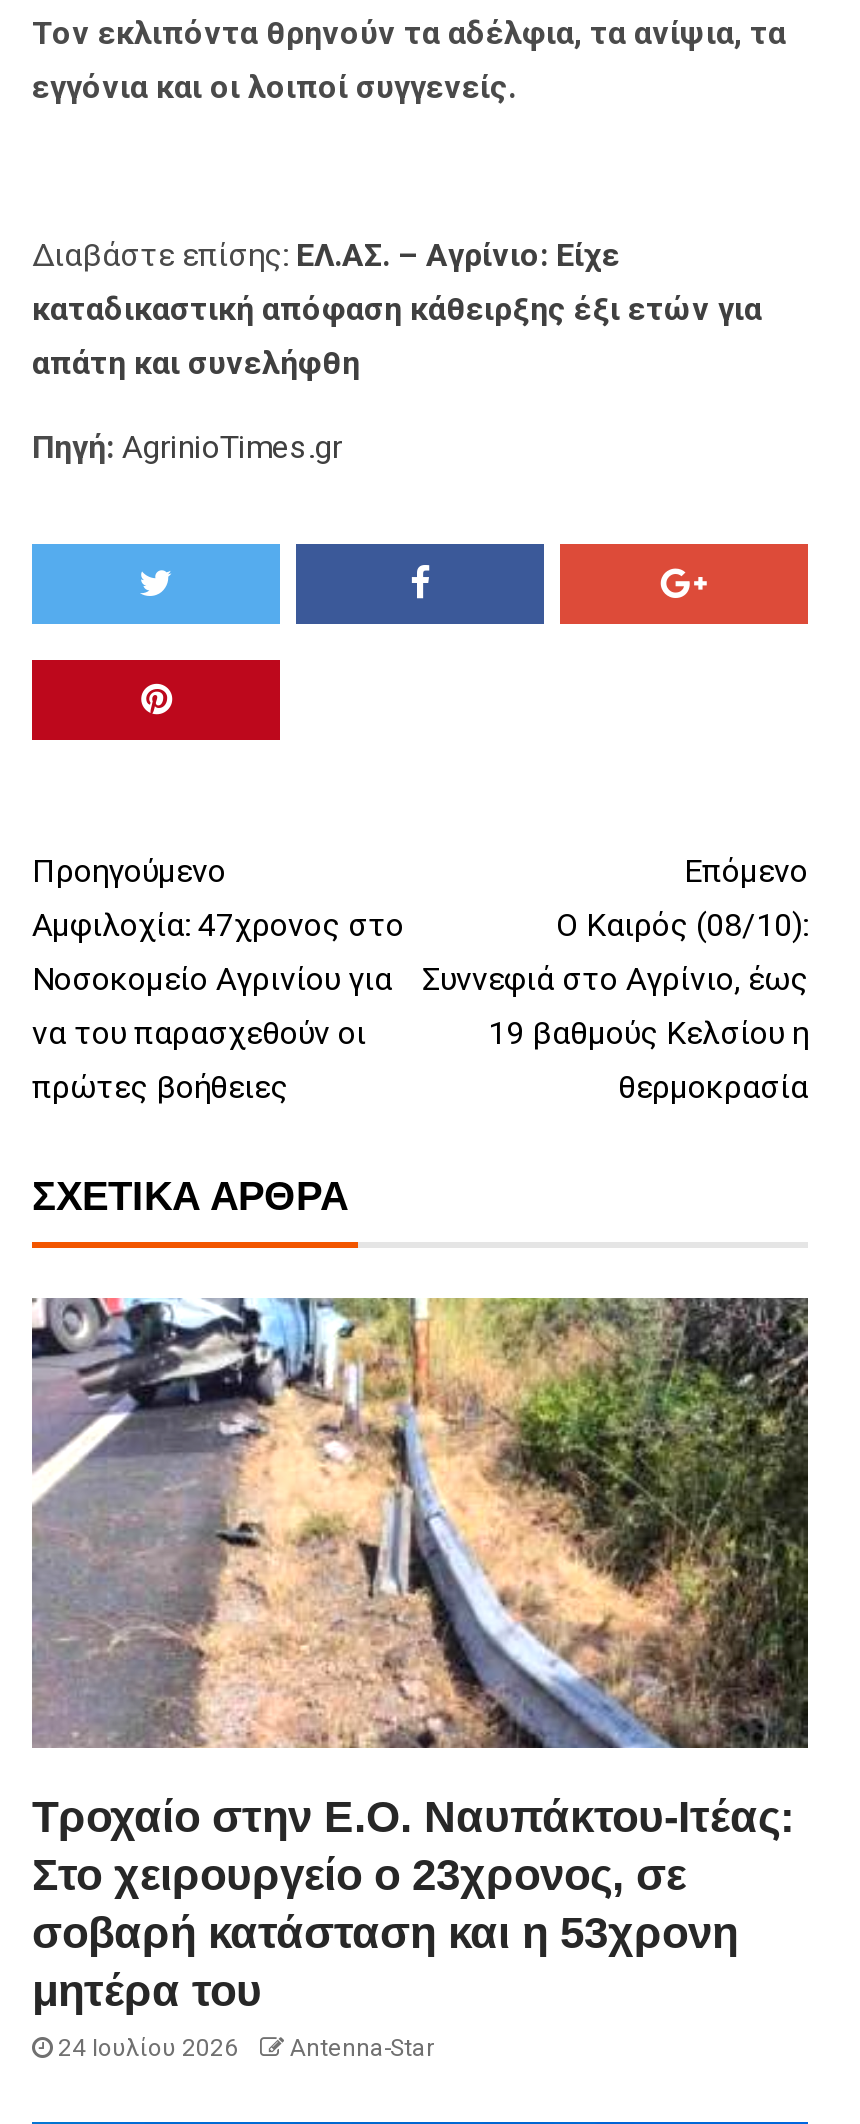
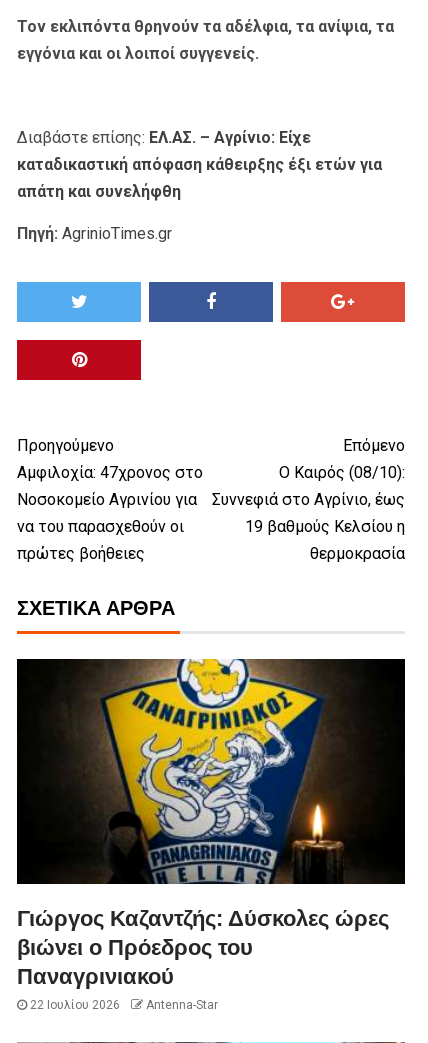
[30,1296,810,2063] [image] | Τροχαίο στην Ε.Ο. Ναυπάκτου-Ιτέας: | Στο χειρουργείο ο 23χρονος, σε | σοβαρή κατάσταση και η 53χρονη | μητέρα του | 24 Ιουλίου 2026 -> [17,658,405,1012] [image] | Γιώργος Καζαντζής: Δύσκολες ώρες | βιώνει ο Πρόεδρος του | Παναγρινιακού | 22 Ιουλίου 2026

